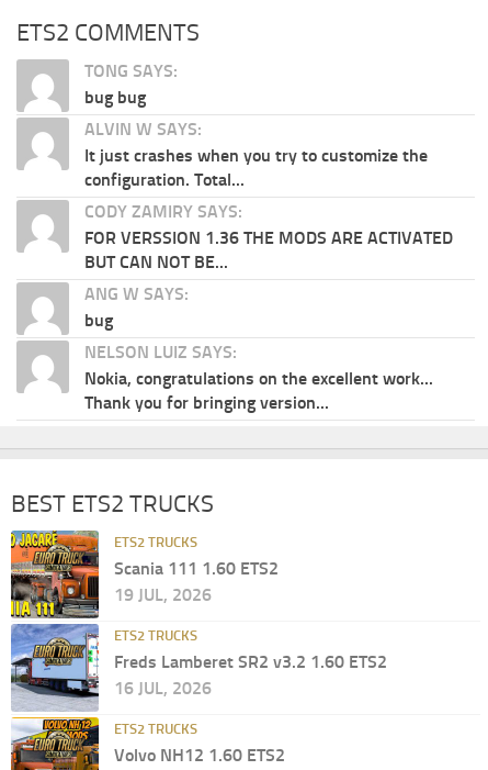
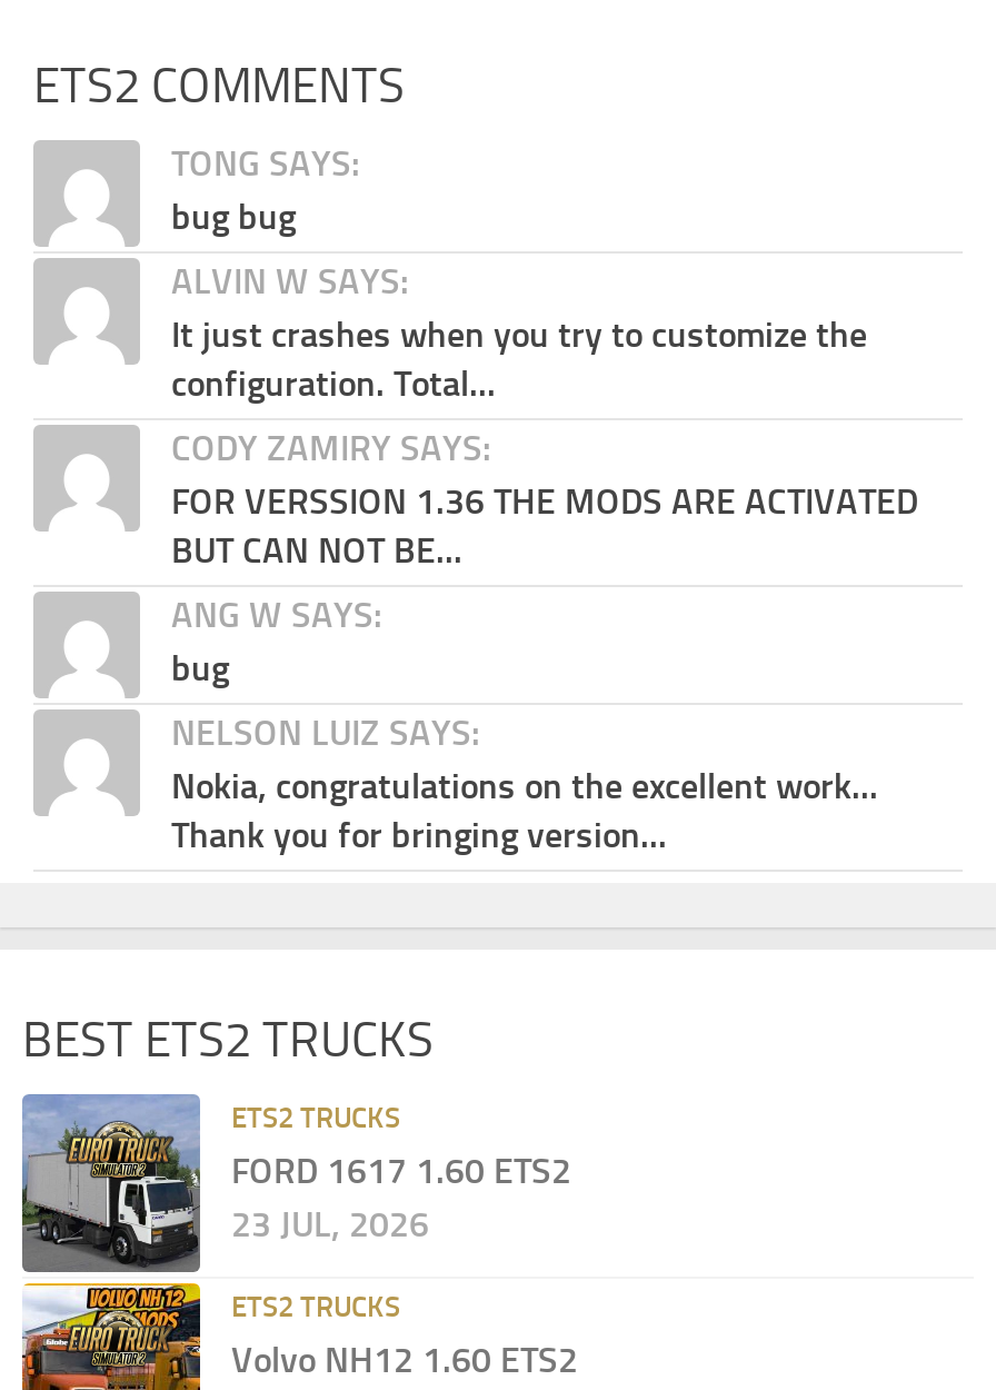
[10,529,387,711] [image] | Scania 111 1.60 ETS2 | 19 JUL, 2026 | ETS2 TRUCKS | Freds Lamberet SR2 v3.2 1.60 ETS2 | 16 JUL, 2026 -> [20,1092,571,1272] [image] | FORD 1617 1.60 ETS2 | 23 JUL, 2026

